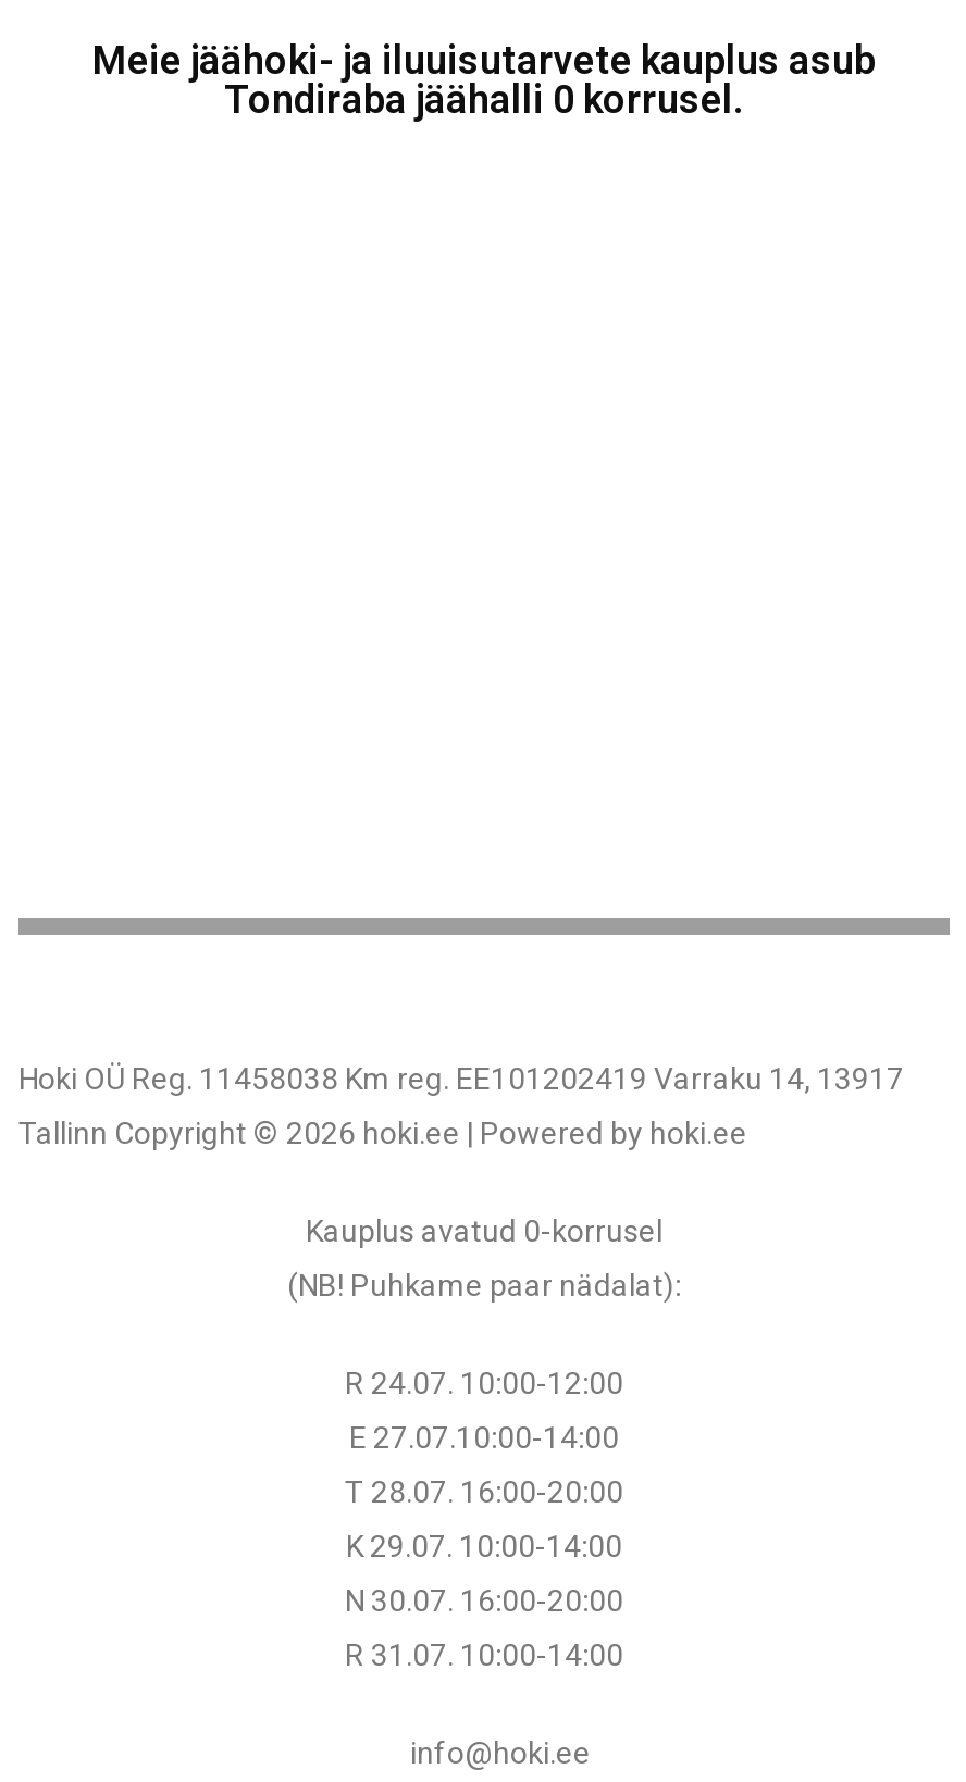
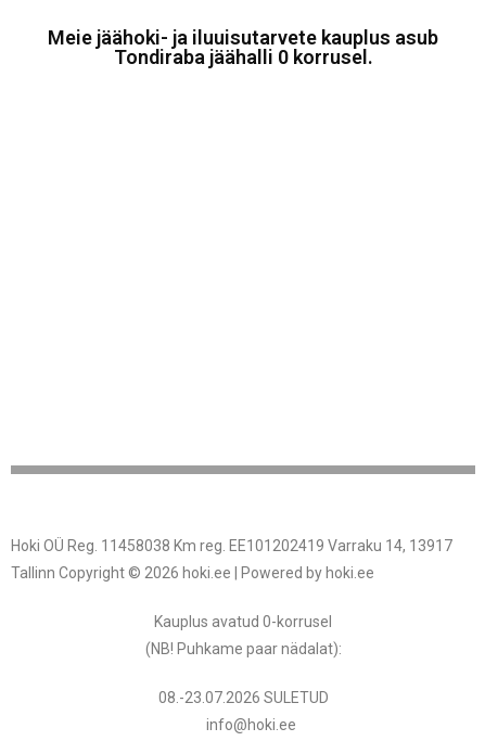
[345,1365,623,1671] R 24.07. 10:00-12:00 | E 27.07.10:00-14:00 | T 28.07. 16:00-20:00 | K 29.07. 10:00-14:00 | N 30.07. 16:00-20:00 | R 31.07. 10:00-14:00 -> [158,688,328,706] 08.-23.07.2026 SULETUD

